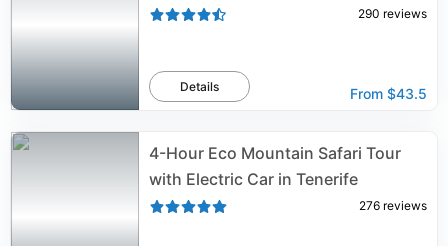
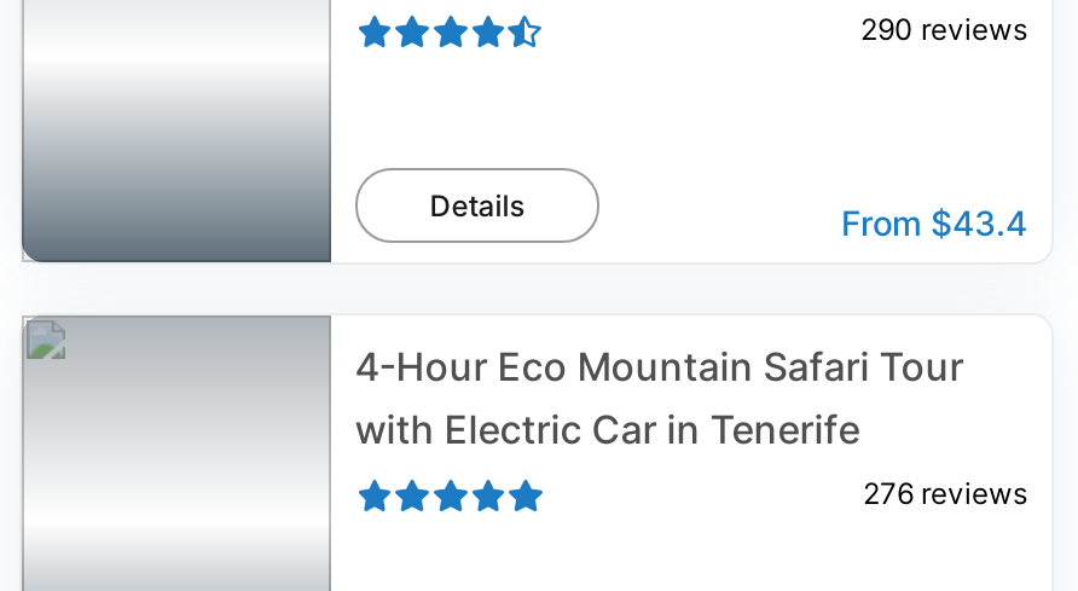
[350,85,427,102] From $43.5 -> [841,202,1027,243] From $43.4

